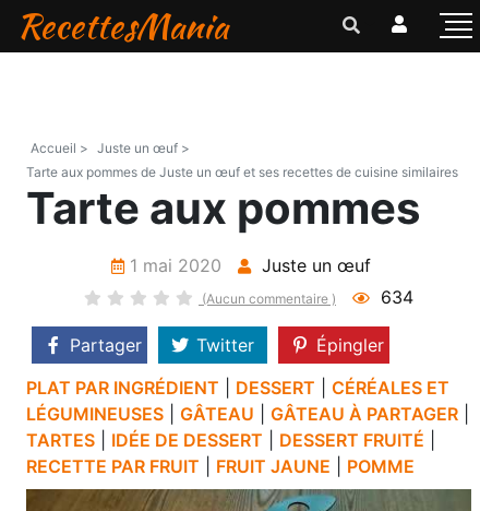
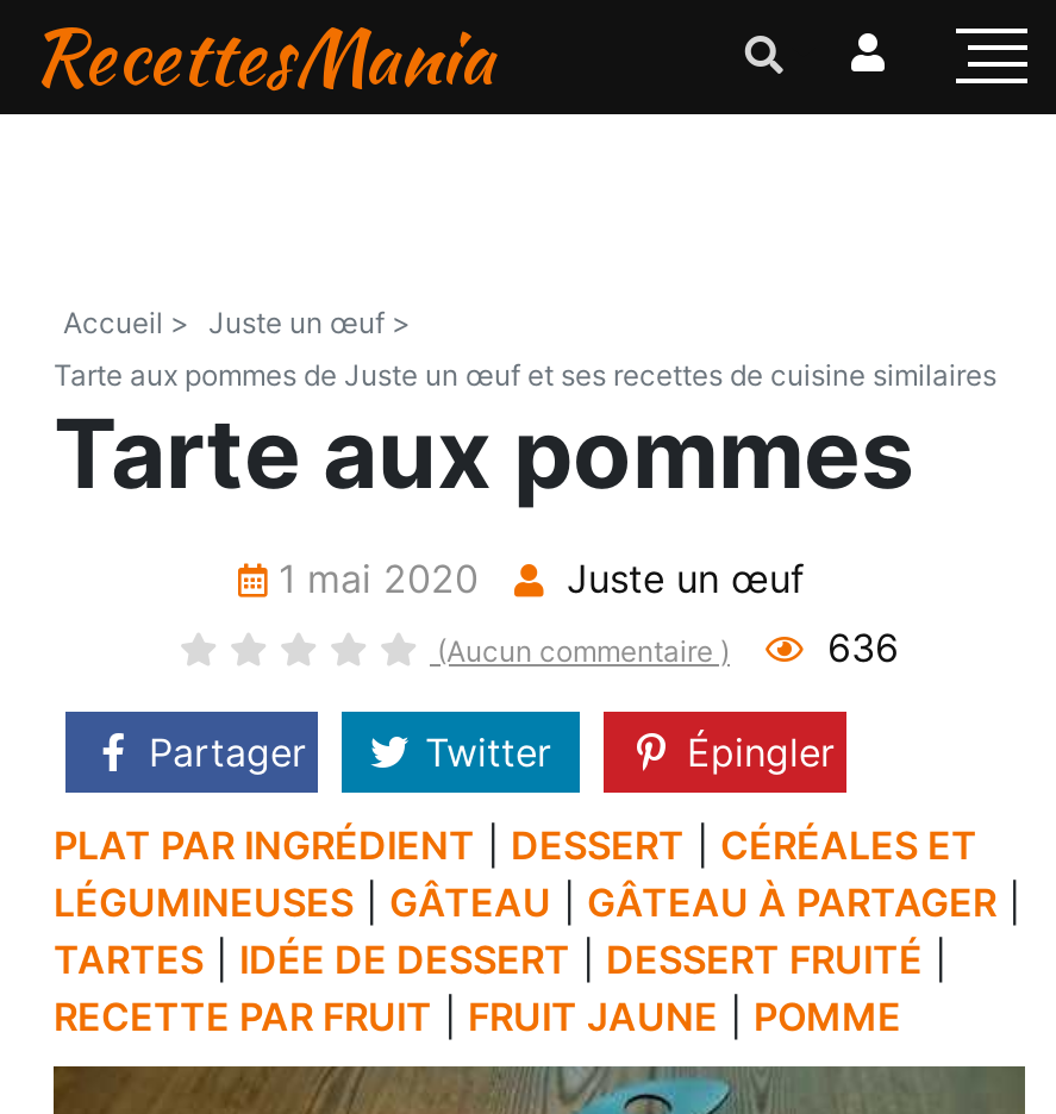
[381,286,413,308] 634 -> [827,624,899,671] 636

